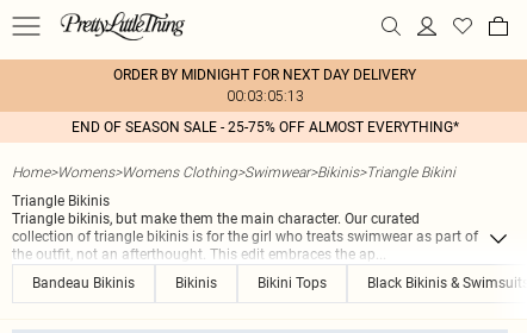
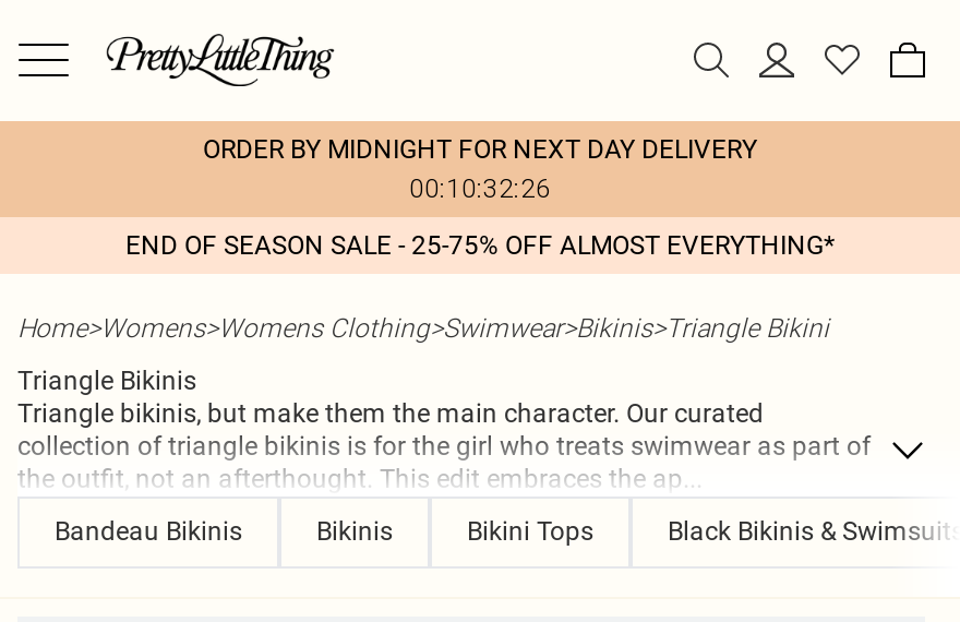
[226,87,303,105] 00:03:05:13 -> [409,171,551,204] 00:10:32:26

